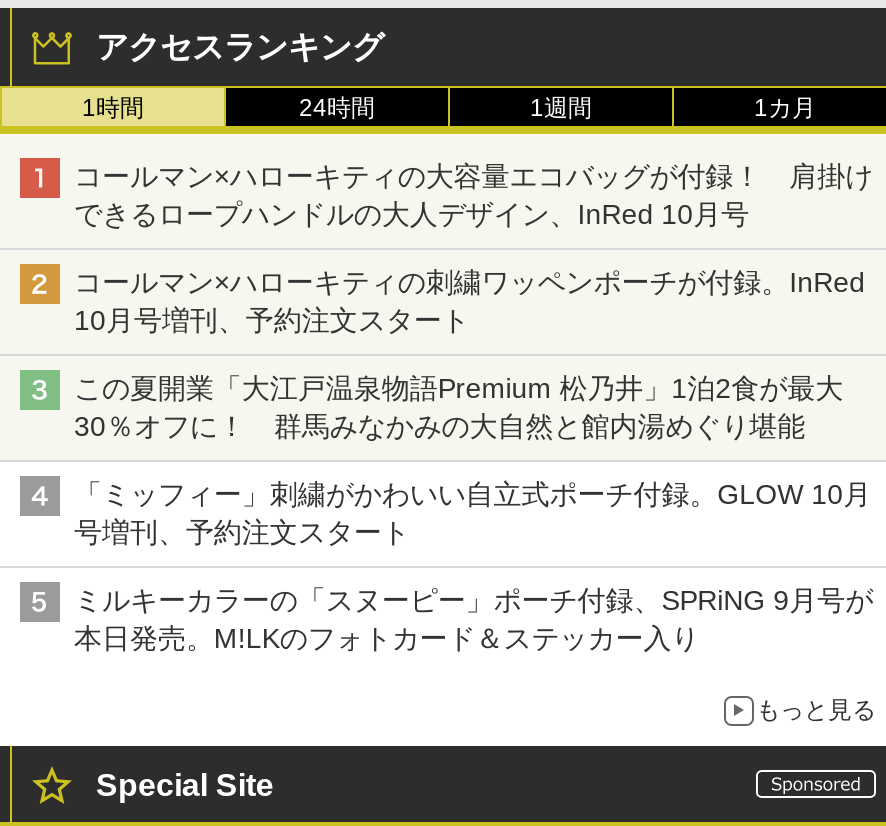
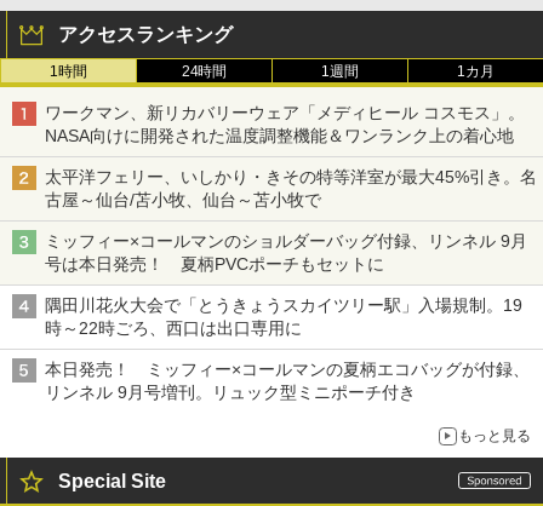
[74,160,873,230] コールマン×ハローキティの大容量エコバッグが付録！ 肩掛け | できるロープハンドルの大人デザイン、InRed 10月号 -> [45,103,524,145] ワークマン、新リカバリーウェア「メディヒール コスモス」。 | NASA向けに開発された温度調整機能＆ワンランク上の着心地
[74,266,865,336] コールマン×ハローキティの刺繍ワッペンポーチが付録。InRed | 10月号増刊、予約注文スタート -> [45,167,536,209] 太平洋フェリー、いしかり・きその特等洋室が最大45%引き。名 | 古屋～仙台/苫小牧、仙台～苫小牧で
[74,372,843,442] この夏開業「大江戸温泉物語Premium 松乃井」1泊2食が最大 | 30％オフに！ 群馬みなかみの大自然と館内湯めぐり堪能 -> [45,231,527,274] ミッフィー×コールマンのショルダーバッグ付録、リンネル 9月 | 号は本日発売！ 夏柄PVCポーチもセットに
[74,478,871,548] 「ミッフィー」刺繍がかわいい自立式ポーチ付録。GLOW 10月 | 号増刊、予約注文スタート -> [45,295,522,338] 隅田川花火大会で「とうきょうスカイツリー駅」入場規制。19 | 時～22時ごろ、西口は出口専用に
[74,584,873,654] ミルキーカラーの「スヌーピー」ポーチ付録、SPRiNG 9月号が | 本日発売。M!LKのフォトカード＆ステッカー入り -> [45,360,529,402] 本日発売！ ミッフィー×コールマンの夏柄エコバッグが付録、 | リンネル 9月号増刊。リュック型ミニポーチ付き

